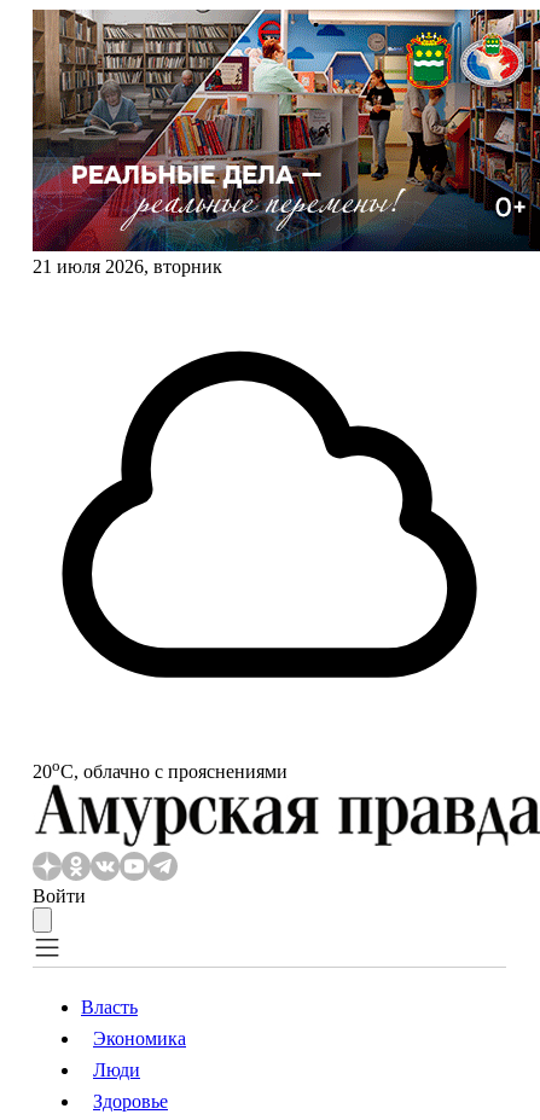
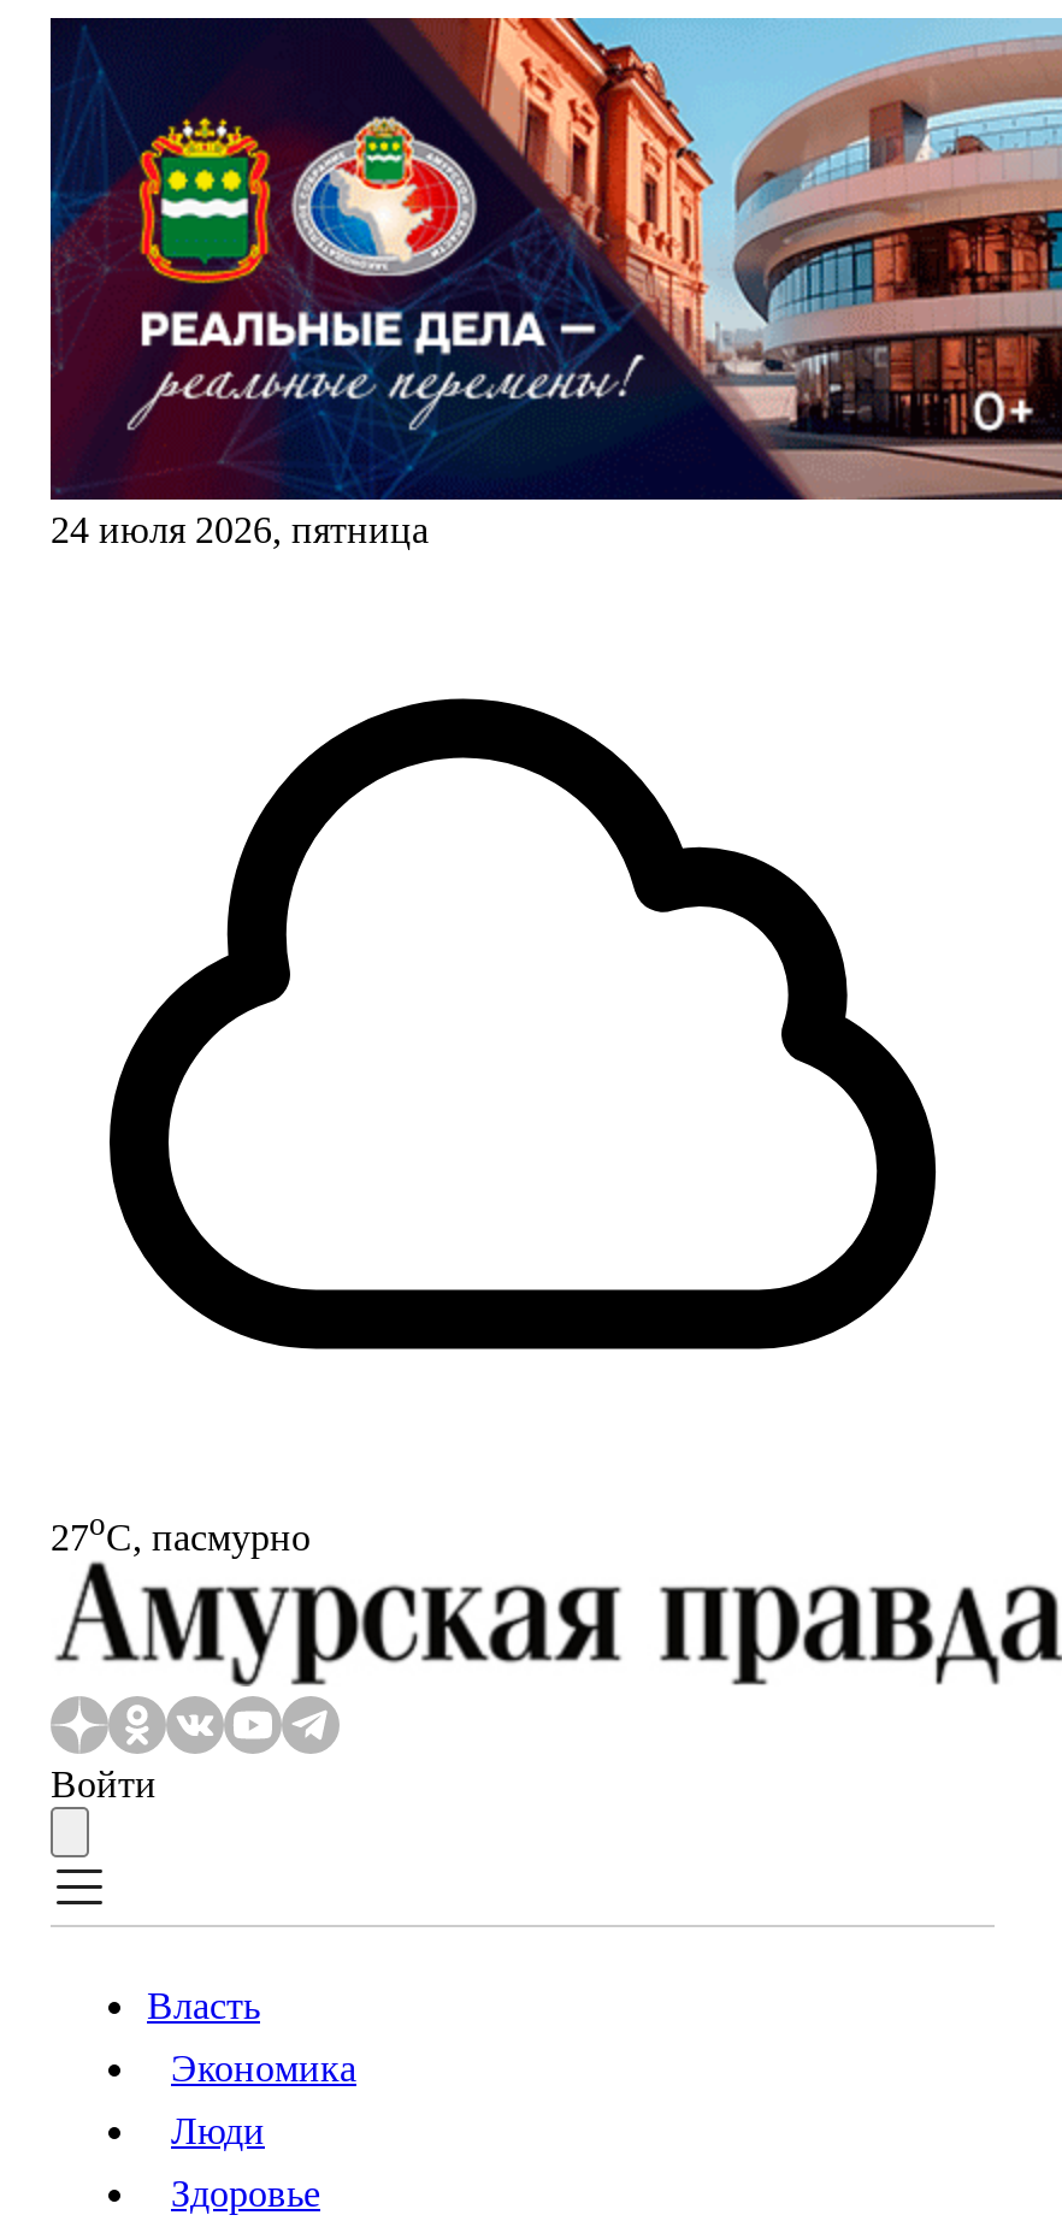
[31,8,536,277] [image] | 21 июля 2026, вторник -> [48,16,1055,550] [image] | 24 июля 2026, пятница
[33,756,288,782] 20oС, облачно с прояснениями -> [51,1506,311,1557] 27oС, пасмурно

